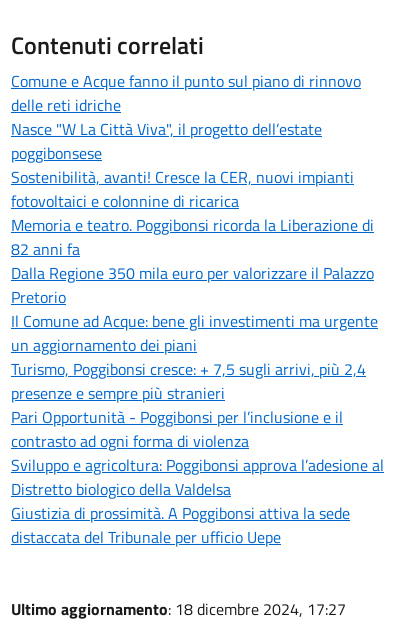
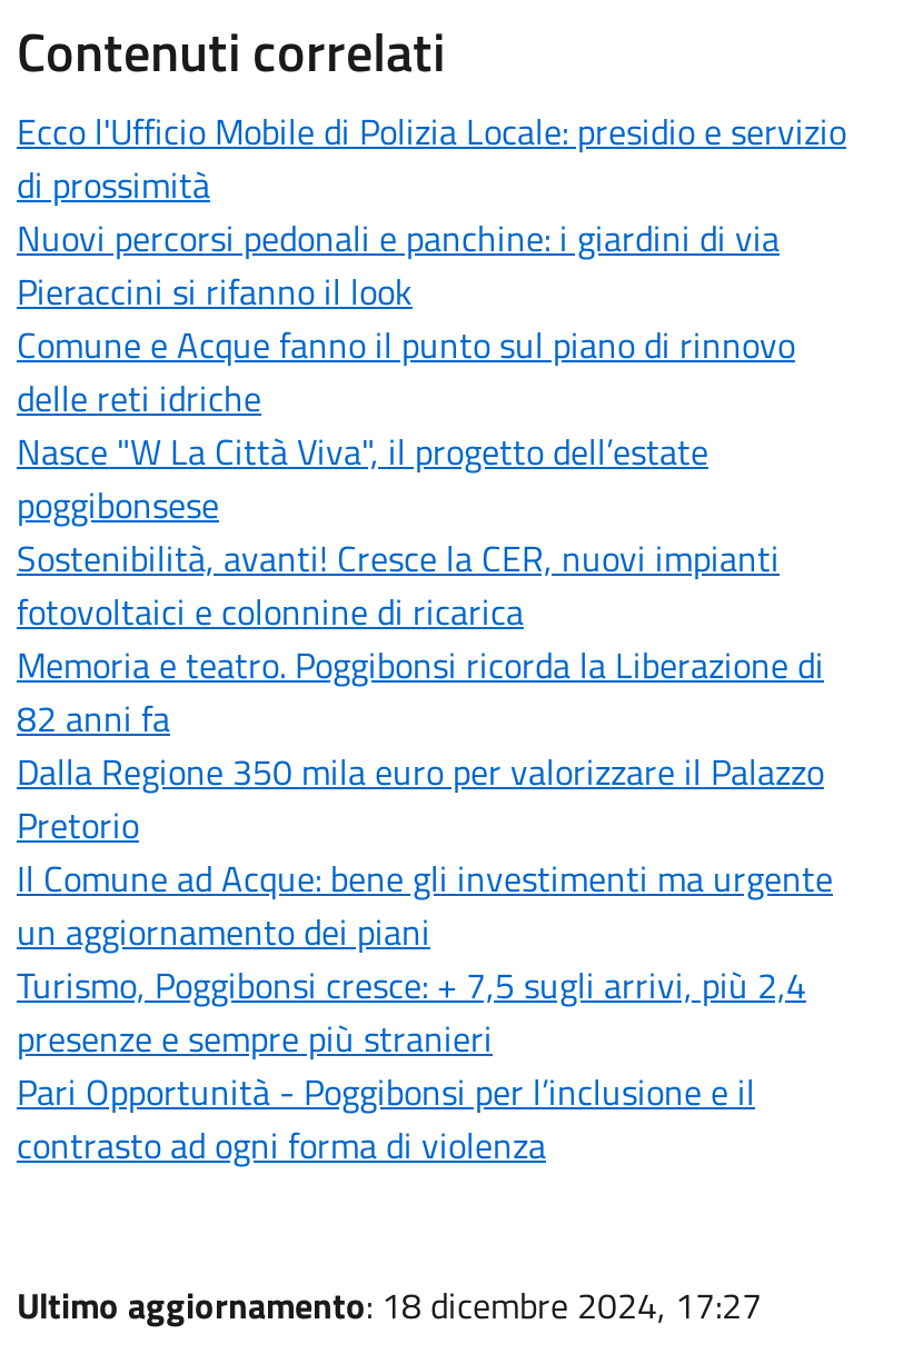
none -> [17,104,846,317] Ecco l'Ufficio Mobile di Polizia Locale: presidio e servizio | di prossimità | Nuovi percorsi pedonali e panchine: i giardini di via | Pieraccini si rifanno il look
moved [11,69,378,453] -> [17,317,833,1171]: Comune e Acque fanno il punto sul piano di rinnovo | delle reti idriche | Nasce "W La Città Viva", il progetto dell’estate | ... | Pari Opportunità - Poggibonsi per l’inclusione e il | contrasto ad ogni forma di violenza
[11,453,384,549] Sviluppo e agricoltura: Poggibonsi approva l’adesione al | Distretto biologico della Valdelsa | Giustizia di prossimità. A Poggibonsi attiva la sede | distaccata del Tribunale per ufficio Uepe -> none

